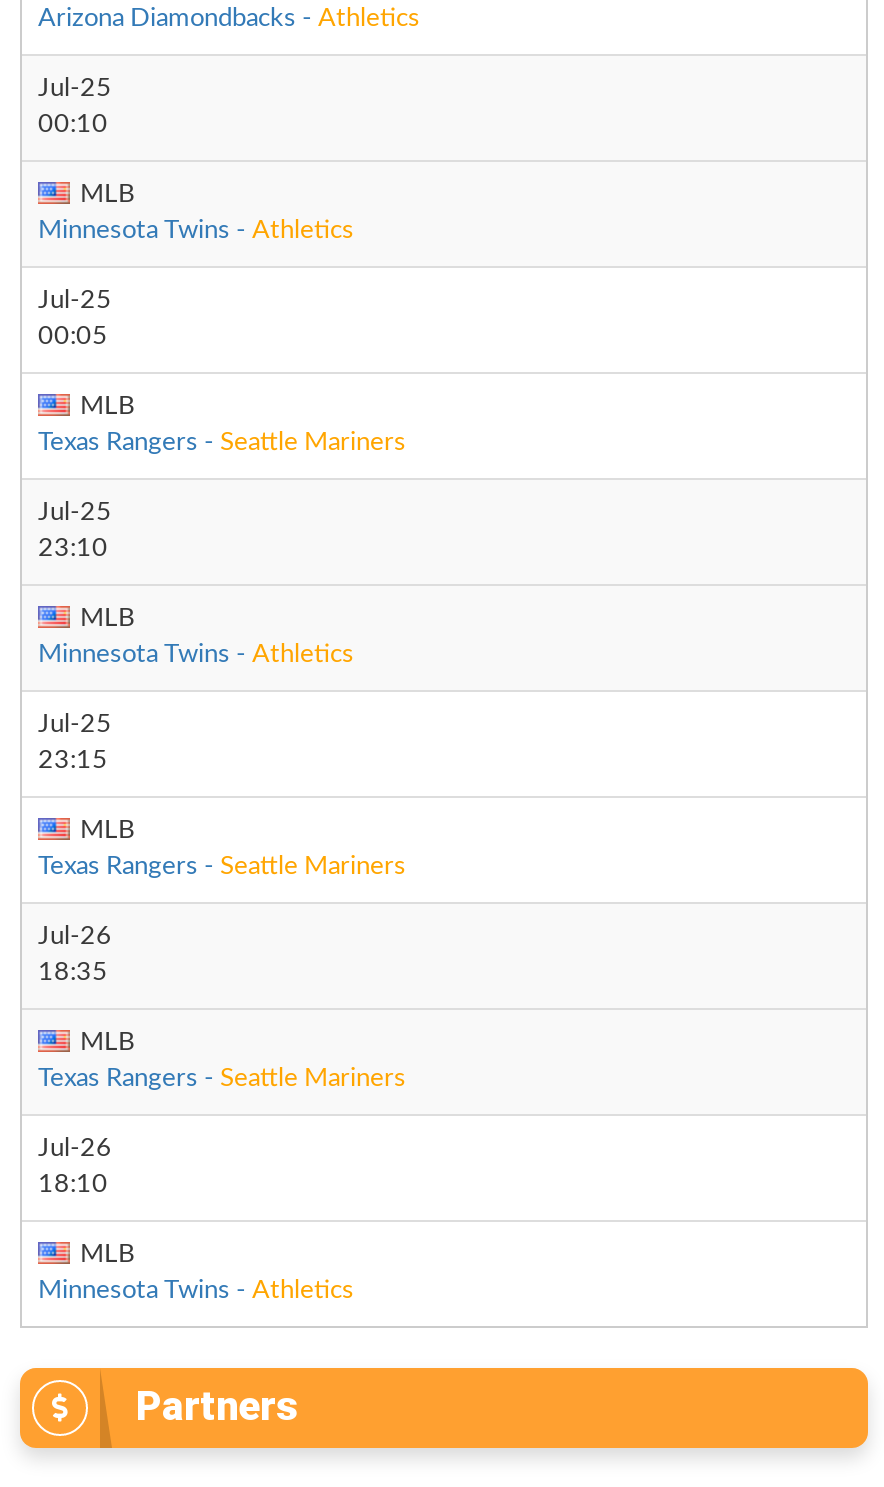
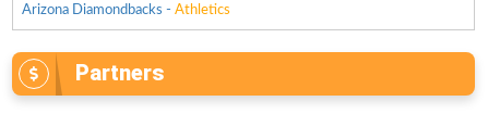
[38,76,406,1304] Jul-25 | 00:10 | MLB | Minnesota Twins - Athletics | Jul-25 | 00:05 | MLB | Texas Rangers - Seattle Mariners | Jul-25 | 23:10 | MLB | Minnesota Twins - Athletics | Jul-25 | 23:15 | MLB | Texas Rangers - Seattle Mariners | Jul-26 | 18:35 | MLB | Texas Rangers - Seattle Mariners | Jul-26 | 18:10 | MLB | Minnesota Twins - Athletics -> none

